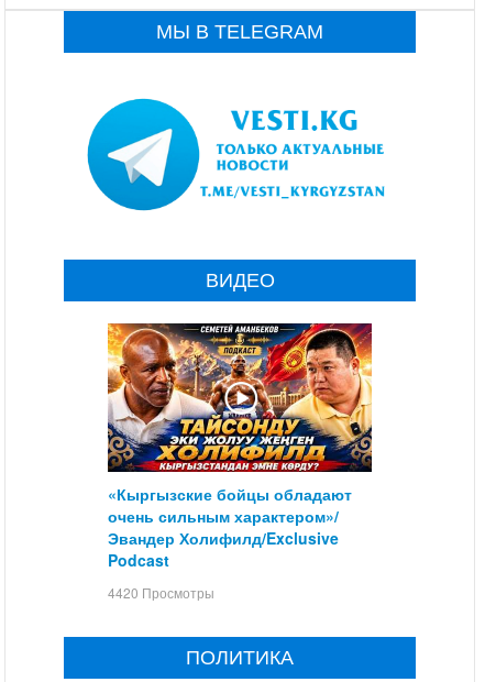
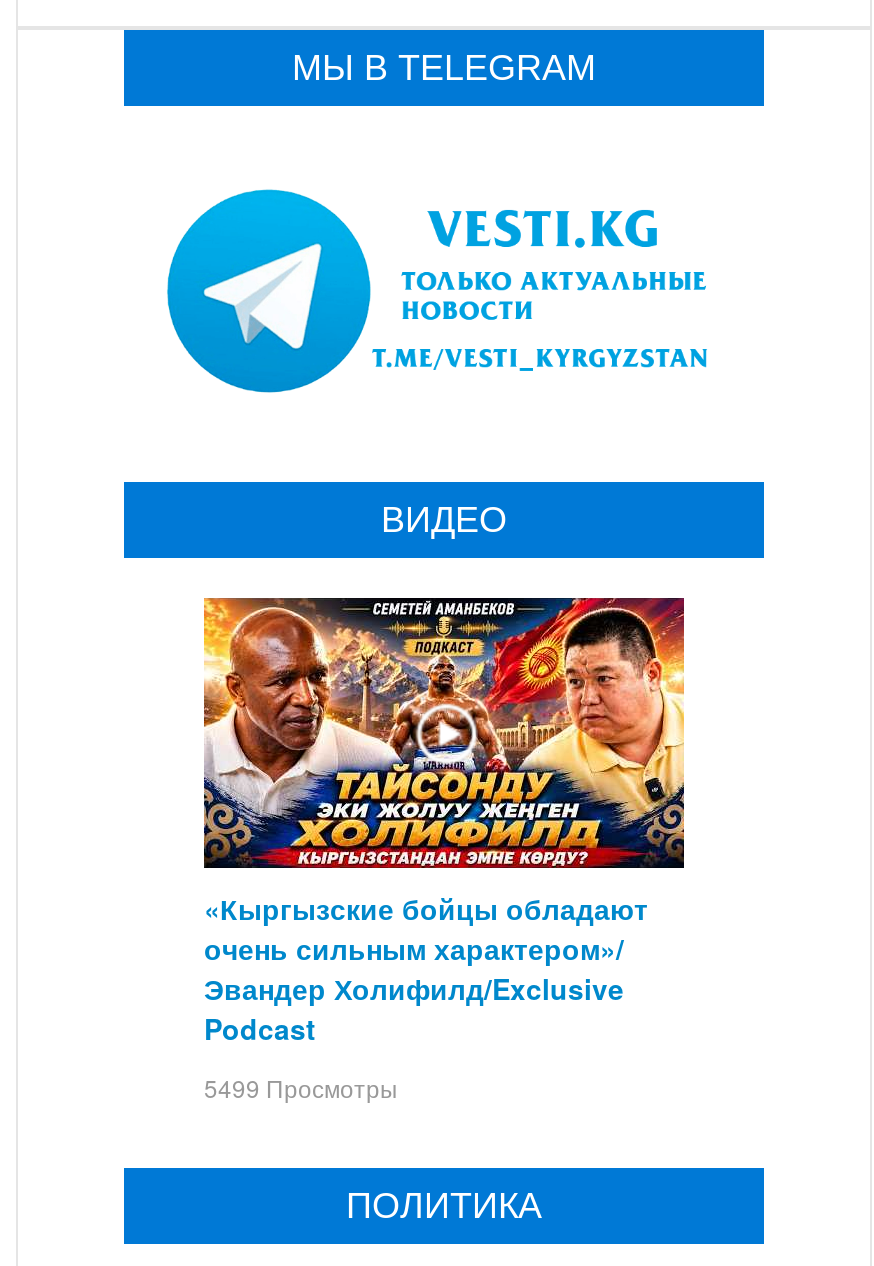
[108,583,214,601] 4420 Просмотры -> [204,1070,398,1104] 5499 Просмотры

